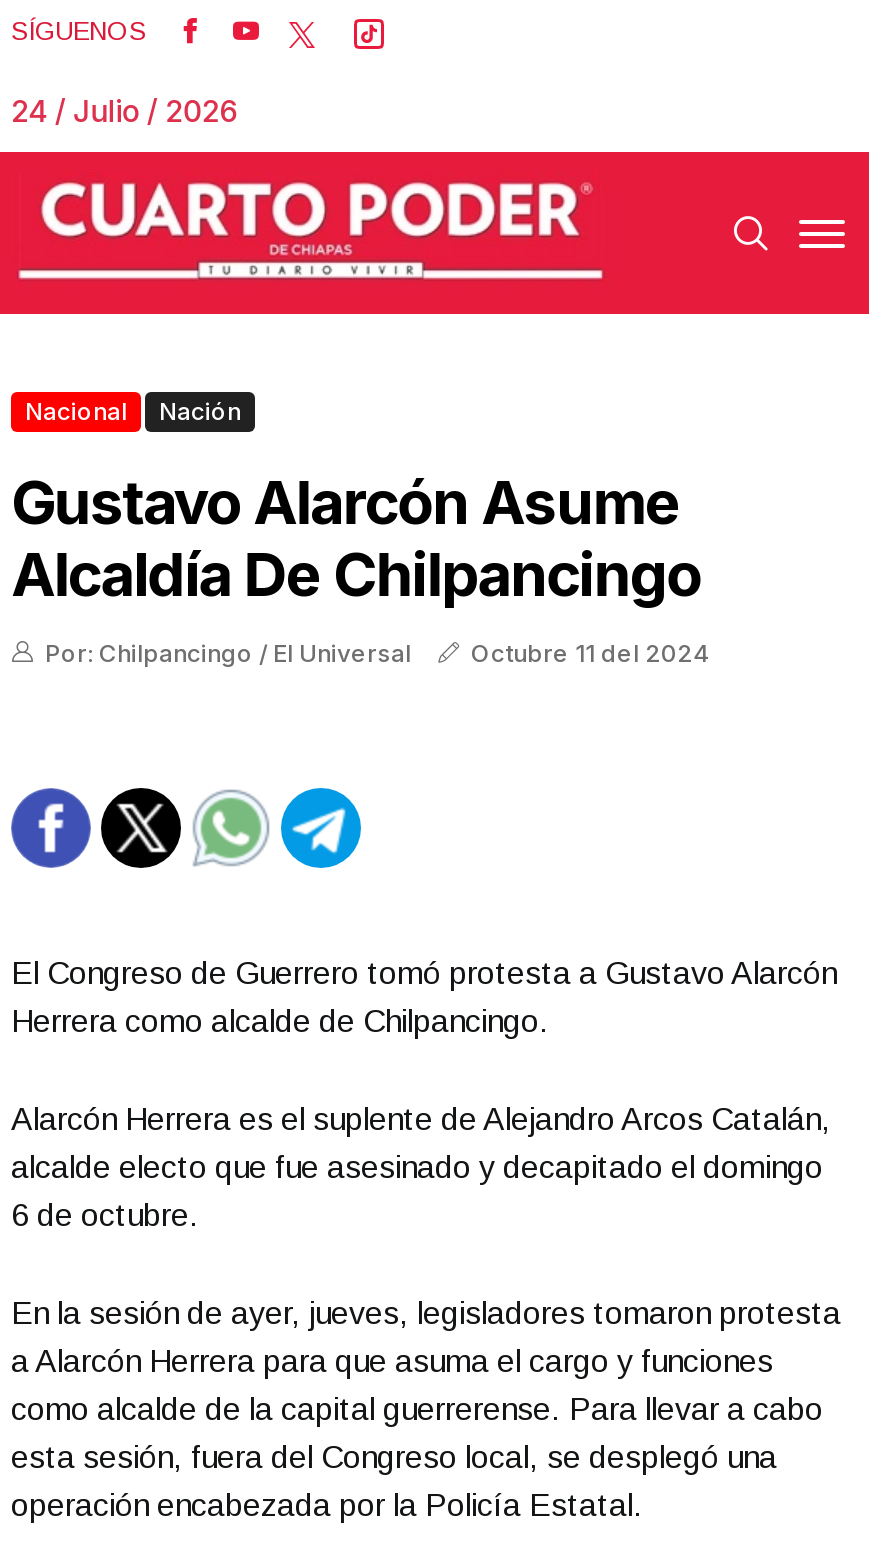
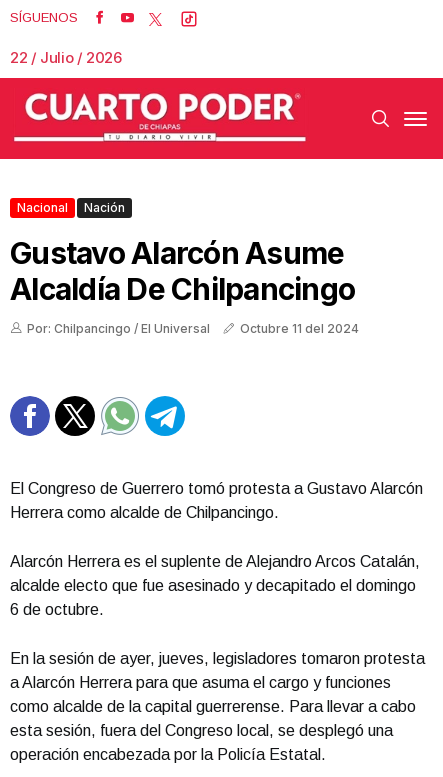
[11,92,236,130] 24 / Julio / 2026 -> [10,48,122,67] 22 / Julio / 2026

